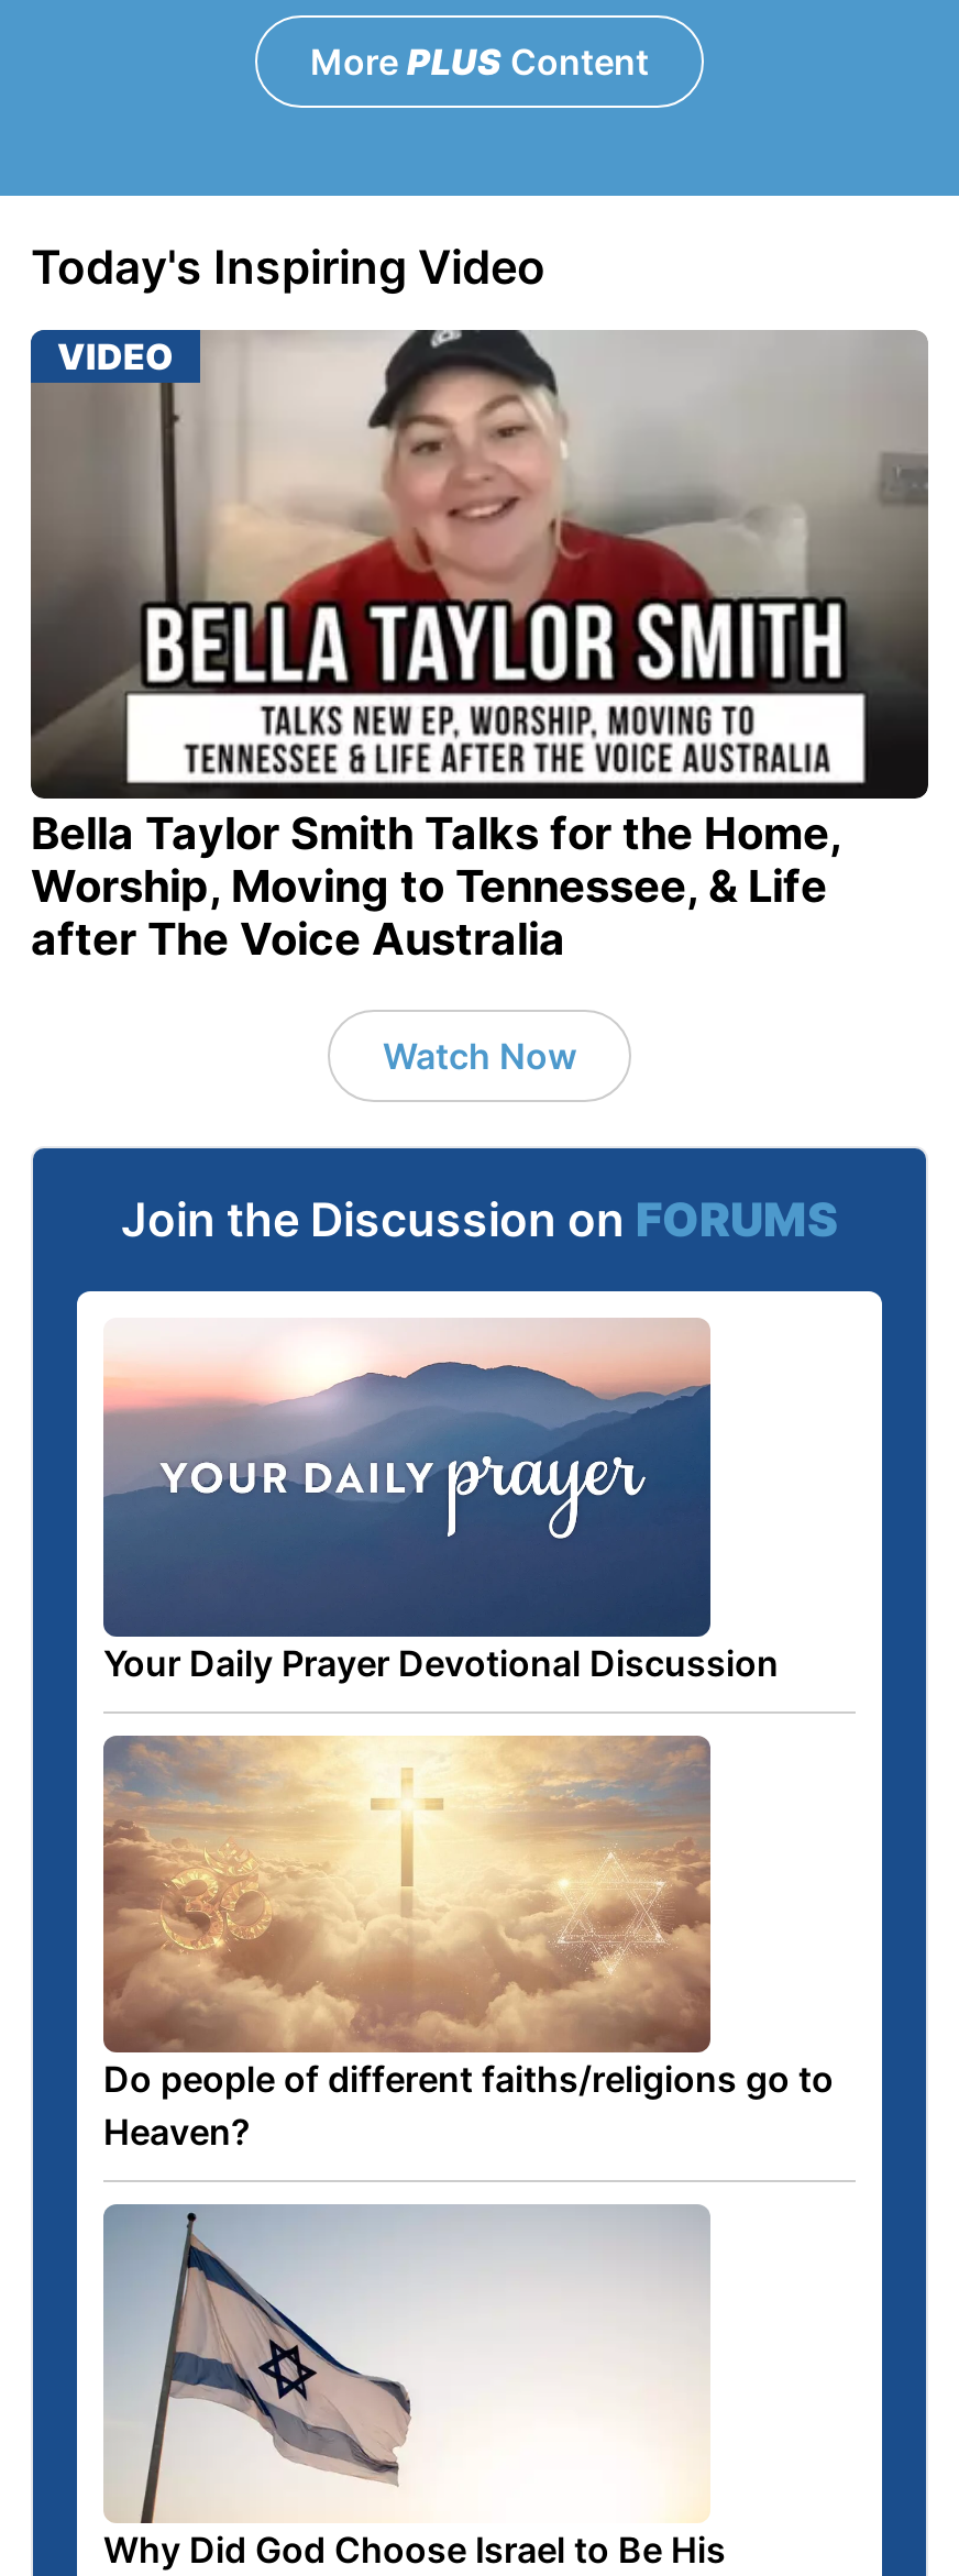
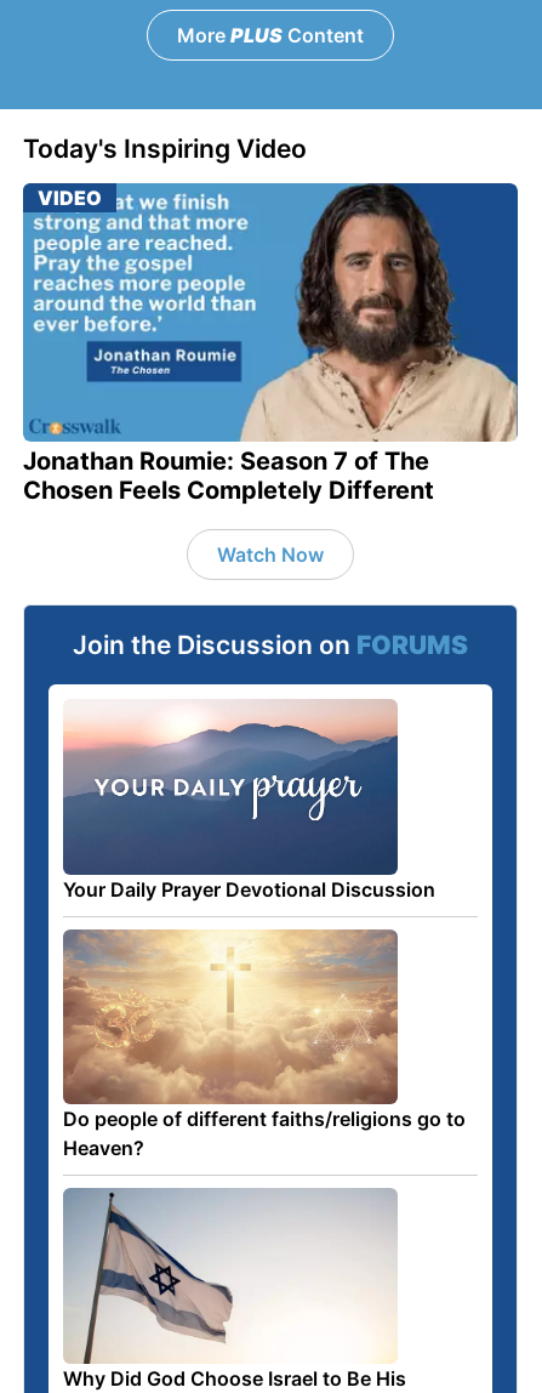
[29,328,930,965] [image] | Bella Taylor Smith Talks for the Home, | Worship, Moving to Tennessee, & Life | after The Voice Australia -> [22,182,519,505] [image] | Jonathan Roumie: Season 7 of The | Chosen Feels Completely Different

